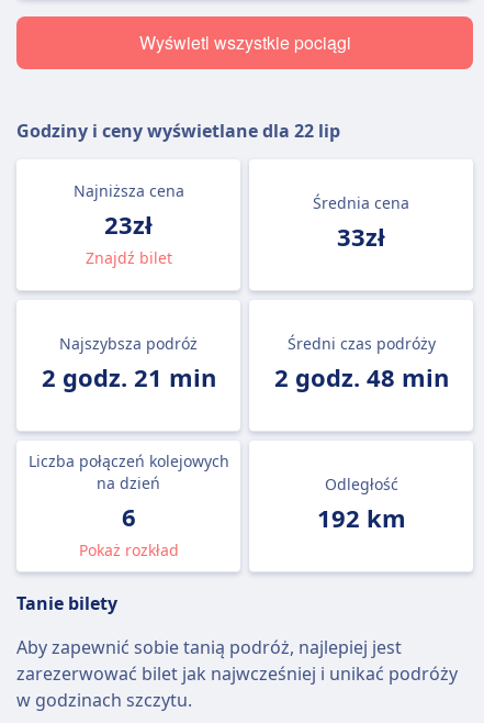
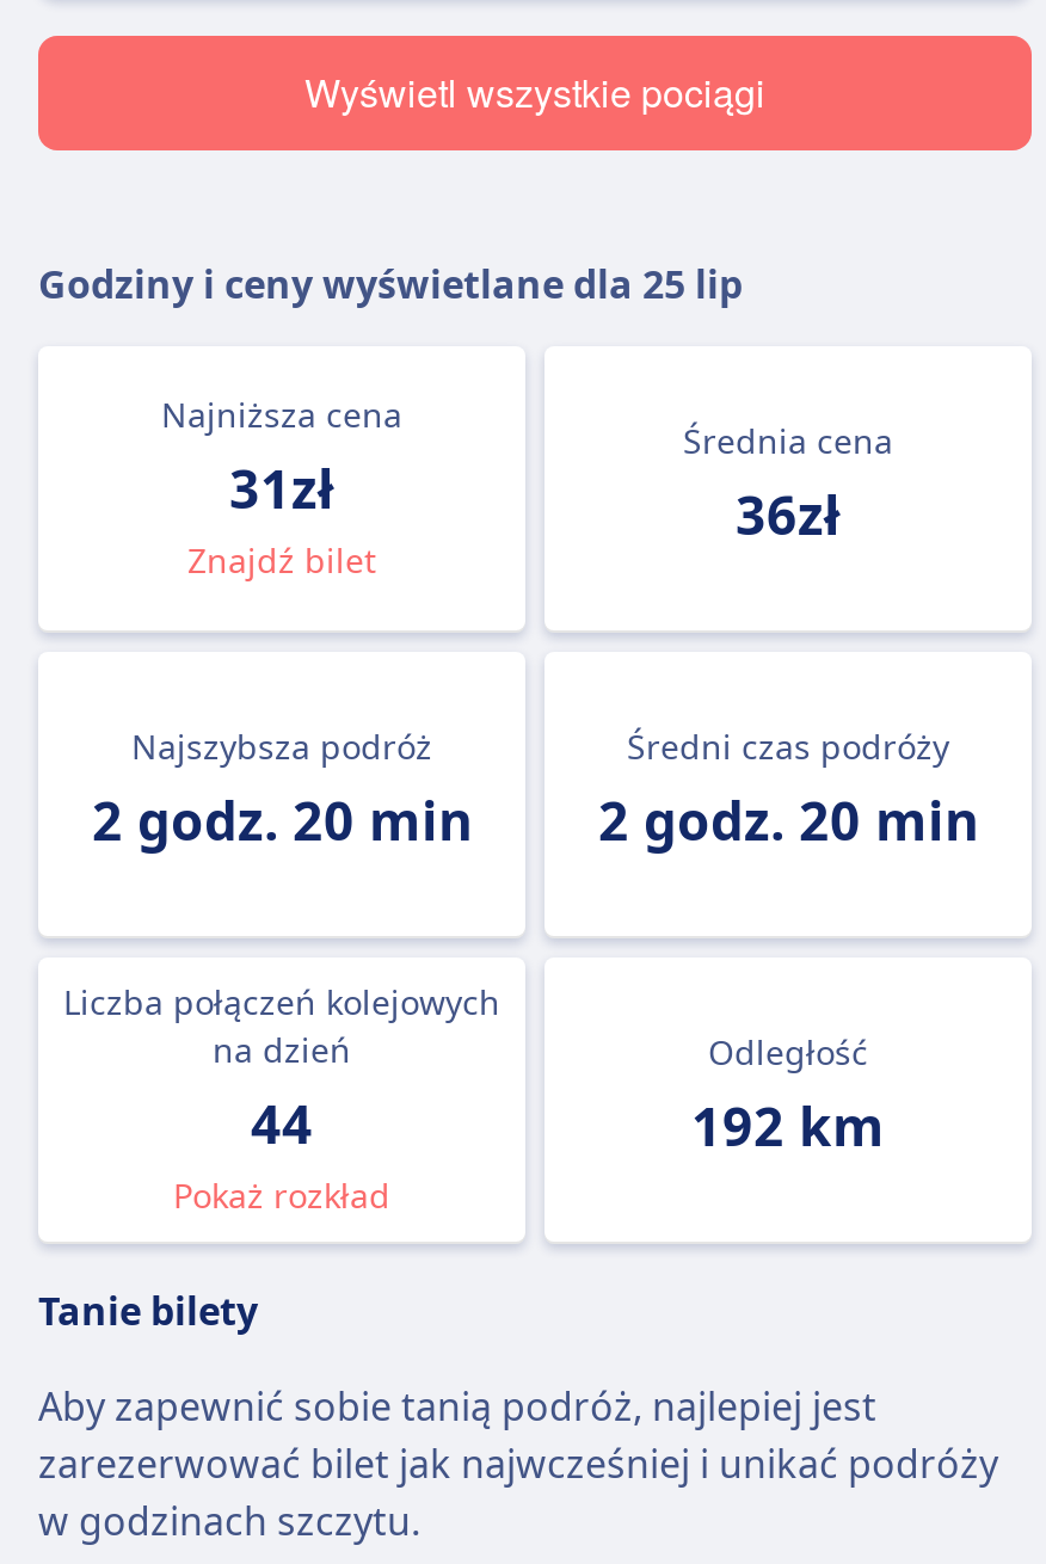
[16,119,340,143] Godziny i ceny wyświetlane dla 22 lip -> [38,258,743,310] Godziny i ceny wyświetlane dla 25 lip
[104,208,153,241] 23zł -> [229,451,334,523] 31zł
[337,220,385,253] 33zł -> [736,478,841,549] 36zł
[41,360,216,393] 2 godz. 21 min -> [92,783,472,855] 2 godz. 20 min
[274,360,448,393] 2 godz. 48 min -> [598,783,978,855] 2 godz. 20 min
[121,500,136,533] 6 -> [251,1086,313,1158] 44

